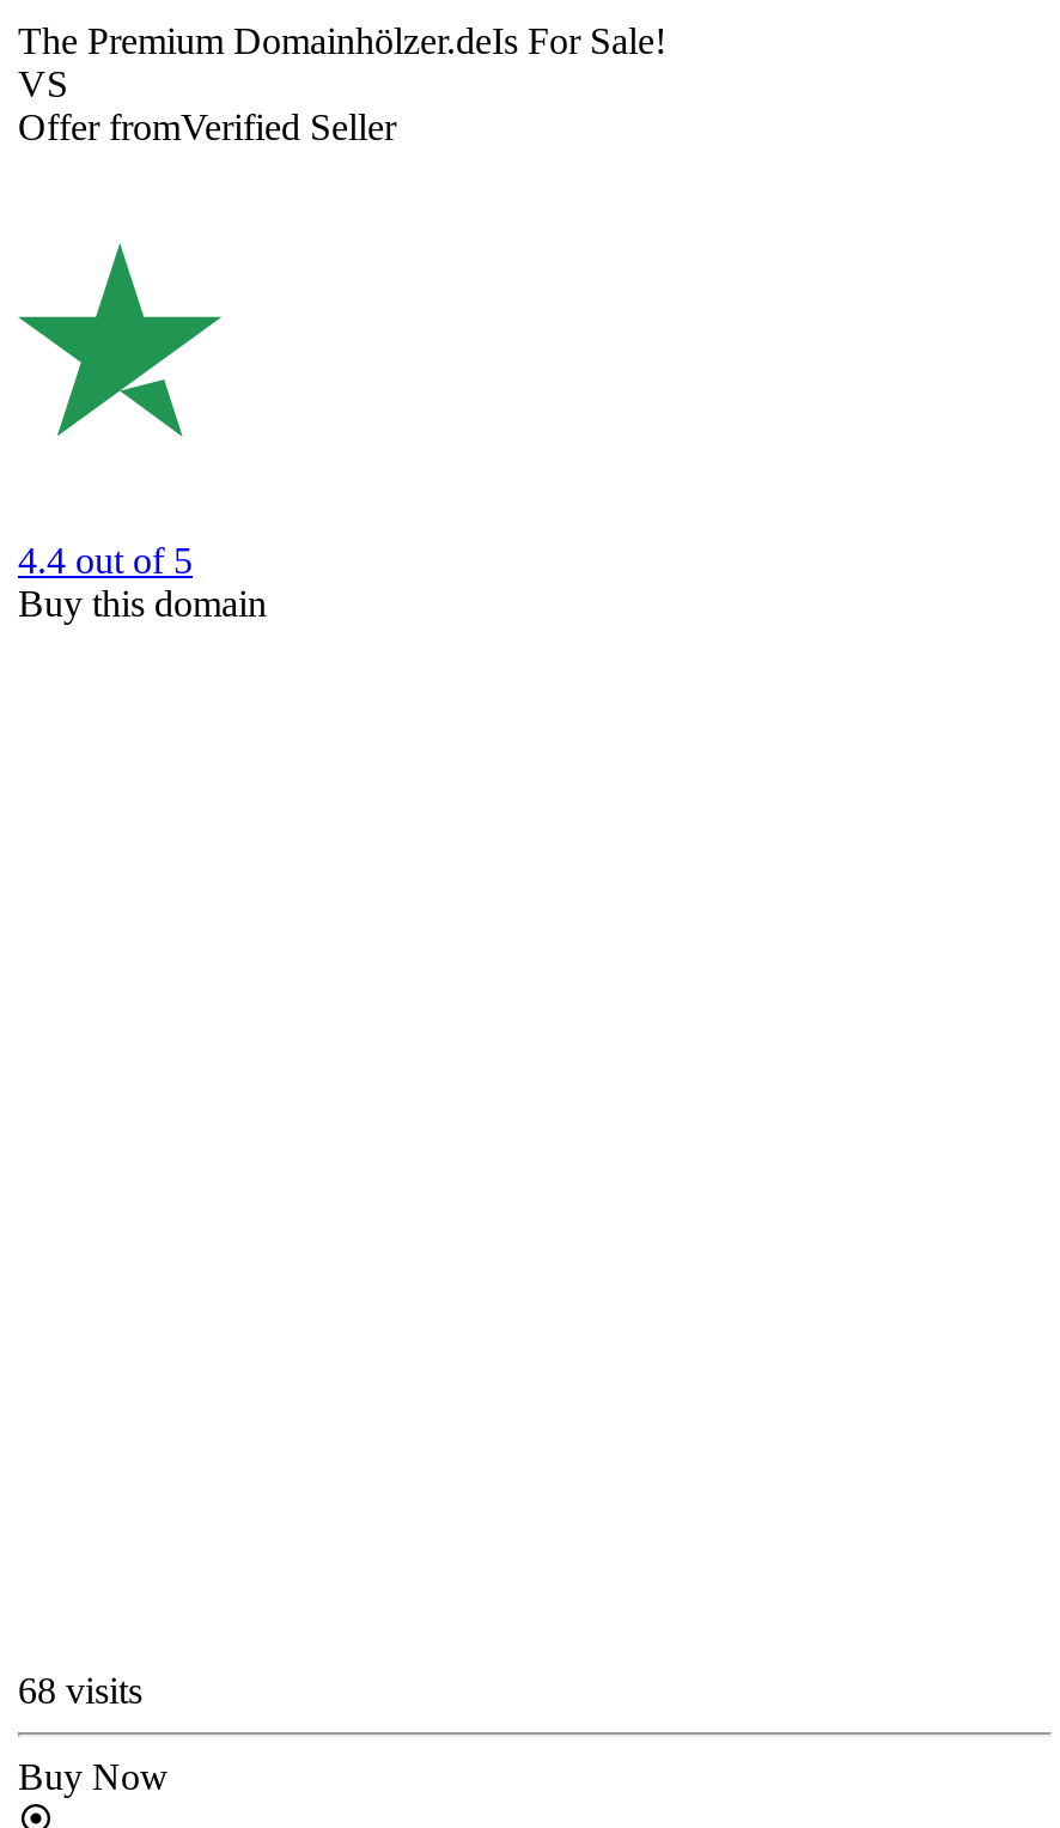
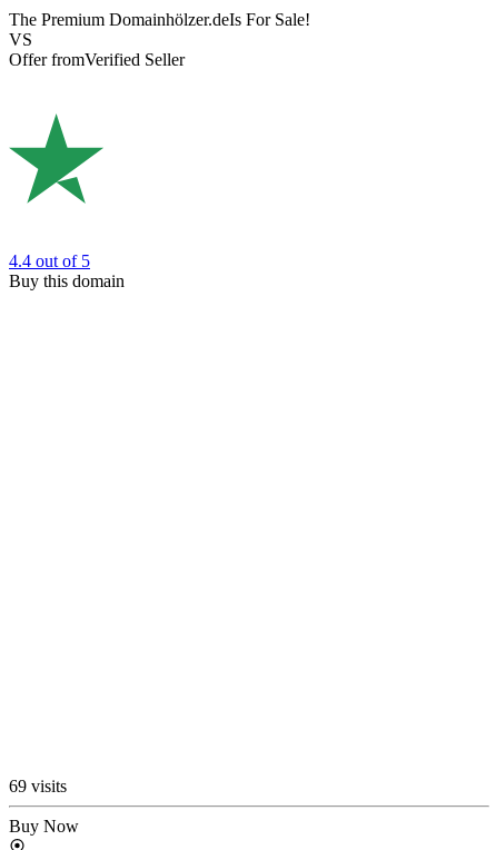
[18,1669,142,1710] 68 visits -> [9,776,67,795] 69 visits

